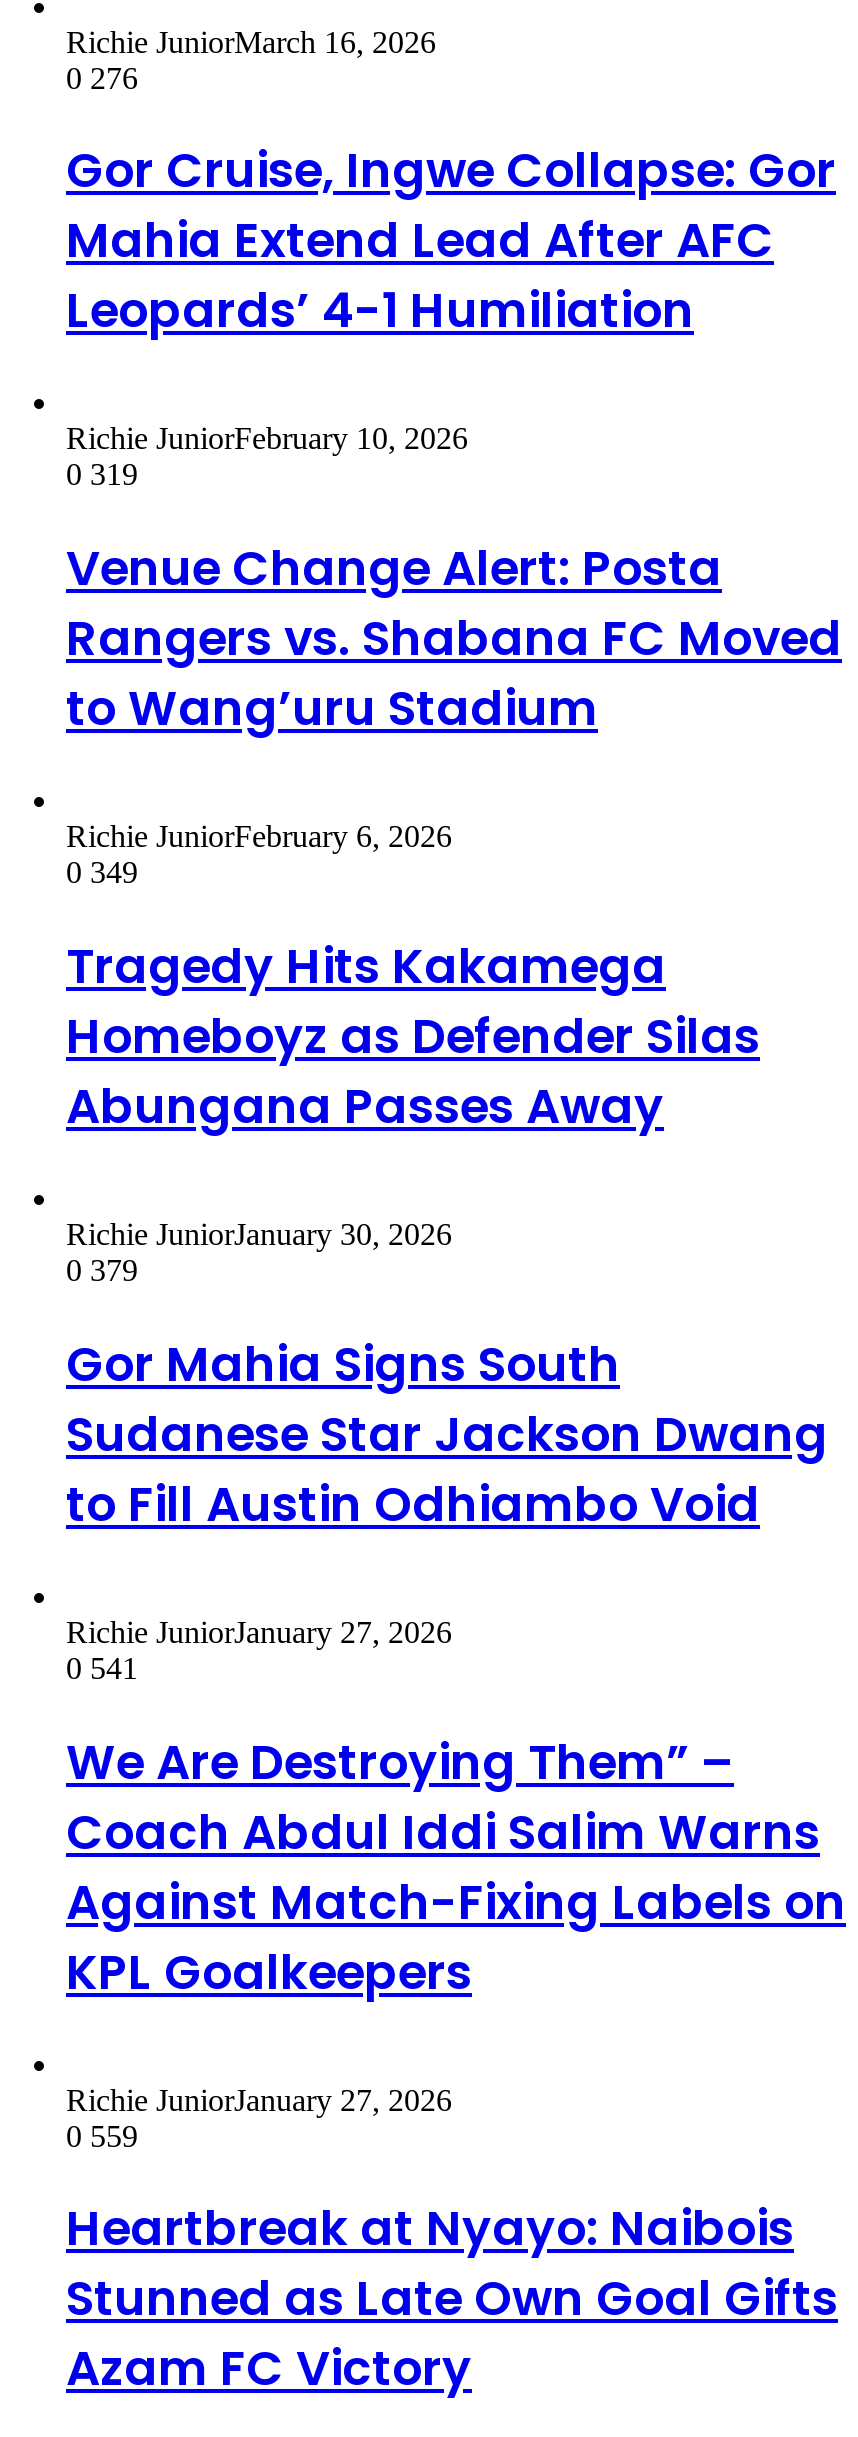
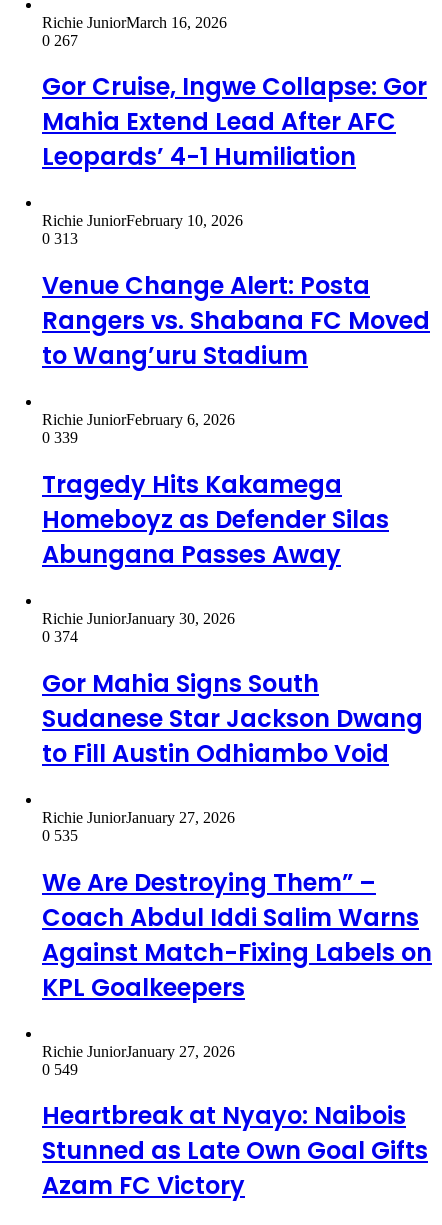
[66,60,138,94] 0 276 -> [42,31,78,48] 0 267
[66,458,138,492] 0 319 -> [42,230,78,247] 0 313
[66,855,138,889] 0 349 -> [42,429,78,446] 0 339
[66,1253,138,1287] 0 379 -> [42,628,78,645] 0 374
[66,1651,138,1685] 0 541 -> [42,827,78,844] 0 535
[66,2118,138,2152] 0 559 -> [42,1061,78,1078] 0 549

